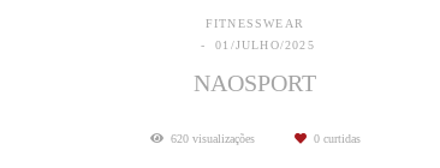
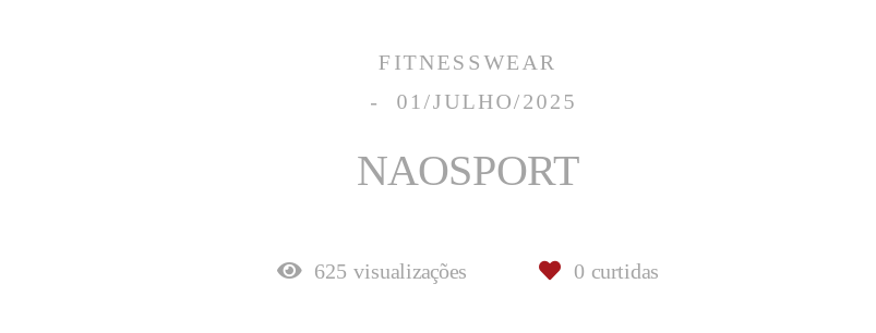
[170,132,258,145] 620 visualizações -> [314,258,473,282] 625 visualizações

